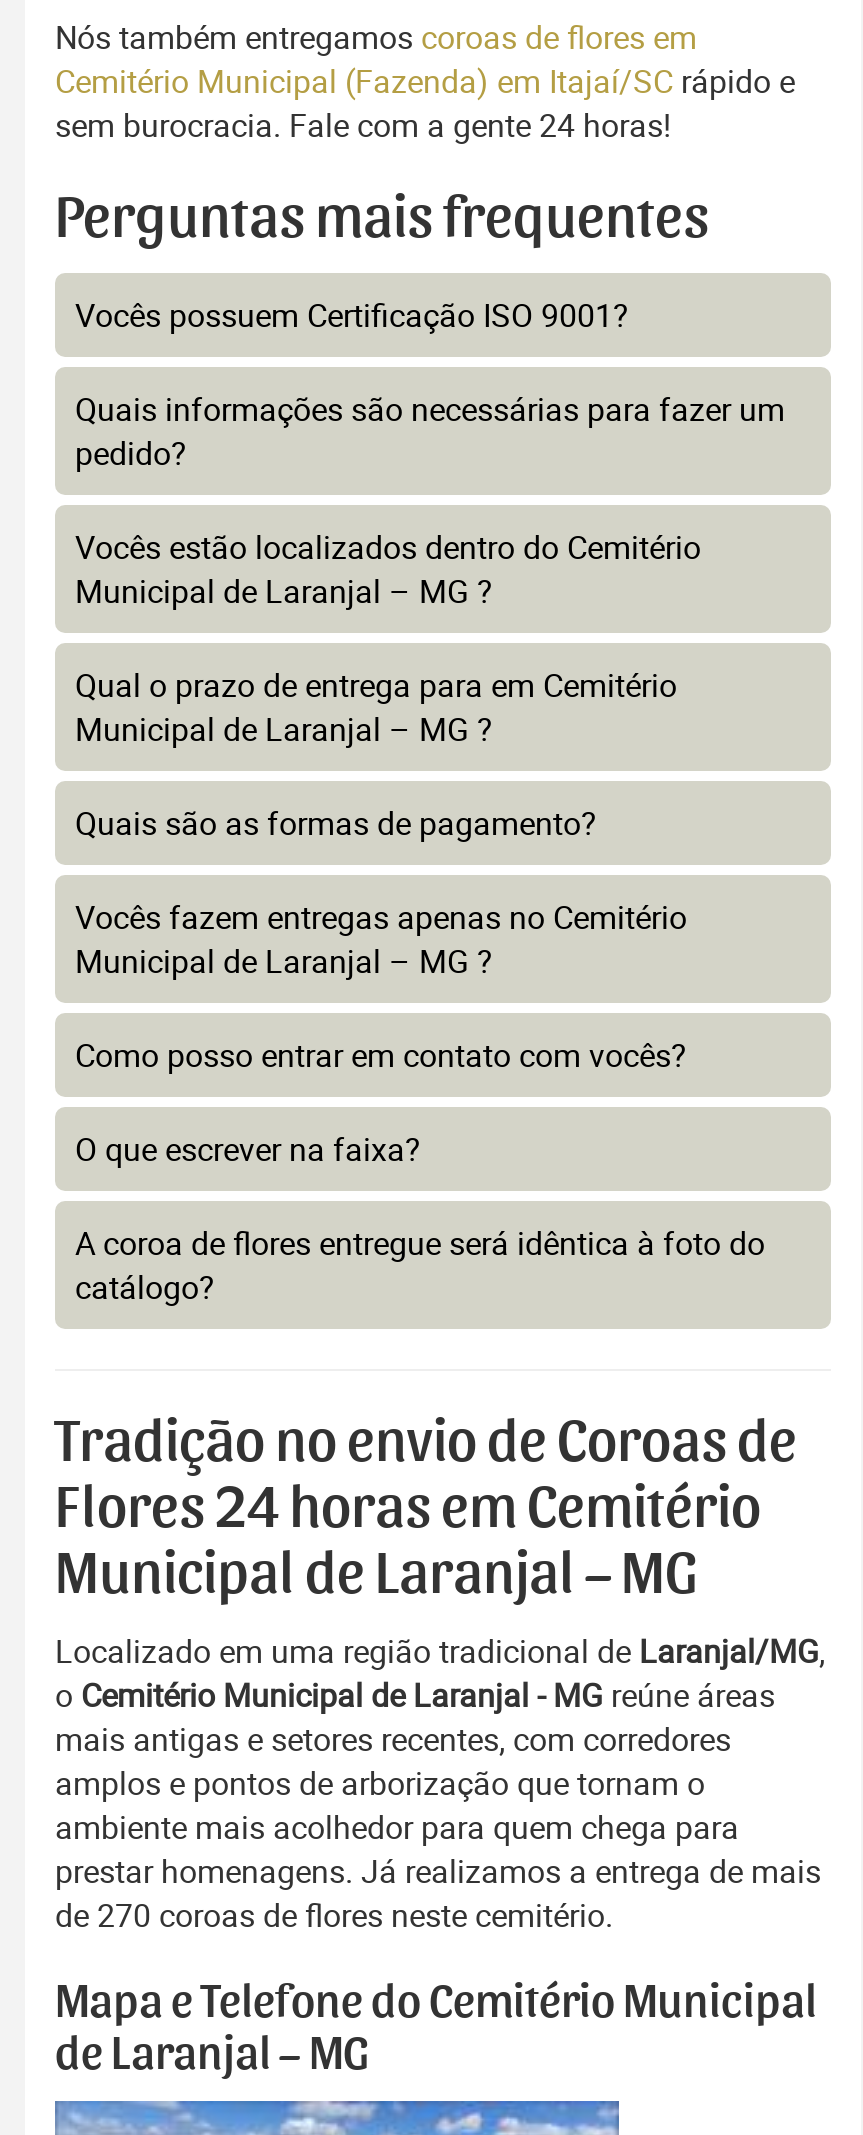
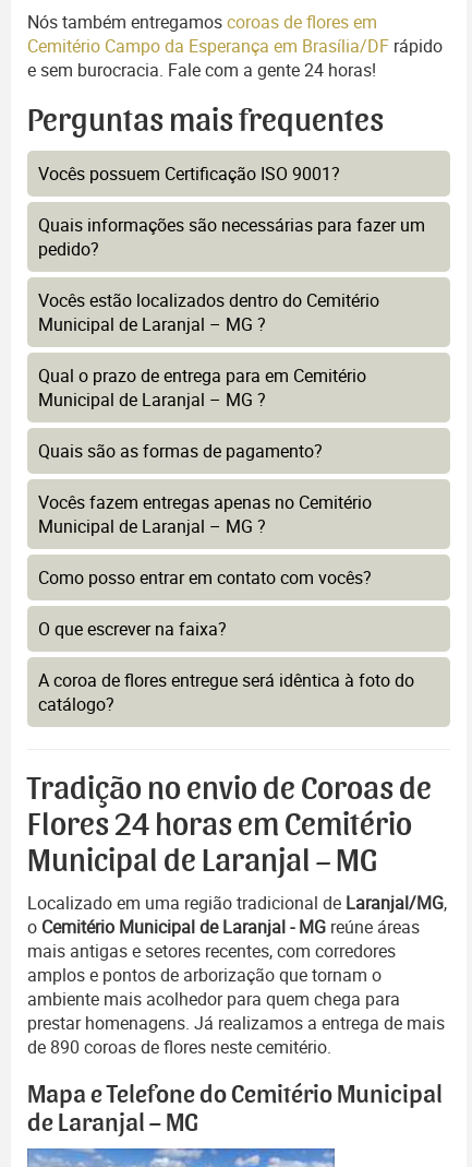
[55,59,795,147] Cemitério Municipal (Fazenda) em Itajaí/SC rápido e | sem burocracia. Fale com a gente 24 horas! -> [27,34,443,82] Cemitério Campo da Esperança em Brasília/DF rápido | e sem burocracia. Fale com a gente 24 horas!
[55,1893,613,1937] de 270 coroas de flores neste cemitério. -> [27,1035,331,1059] de 890 coroas de flores neste cemitério.

